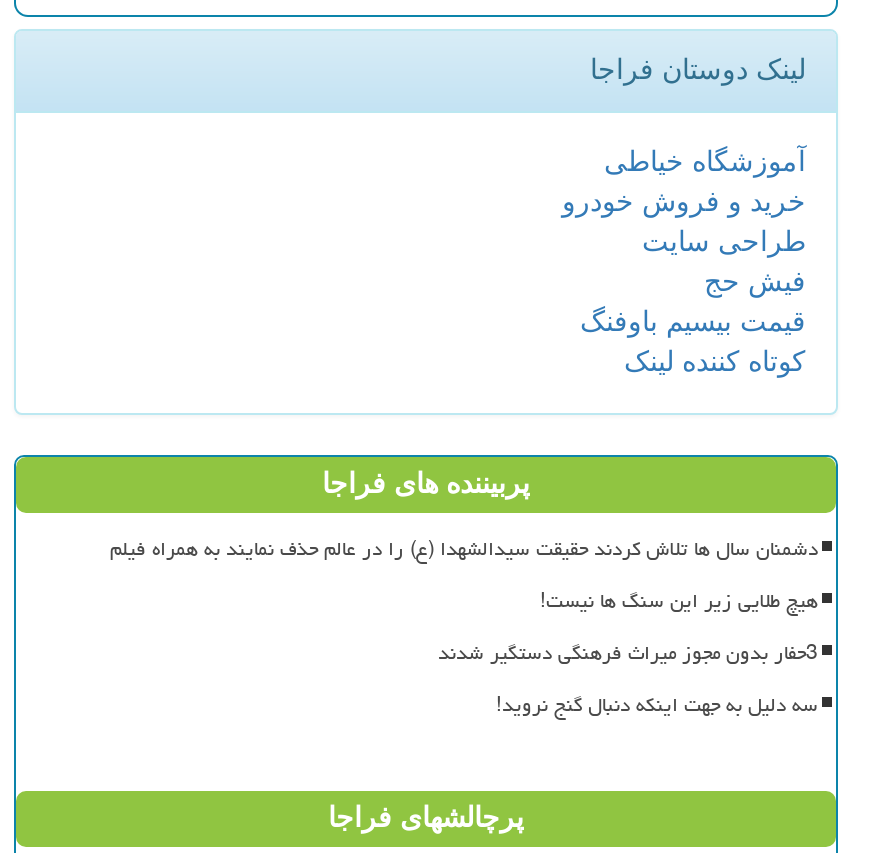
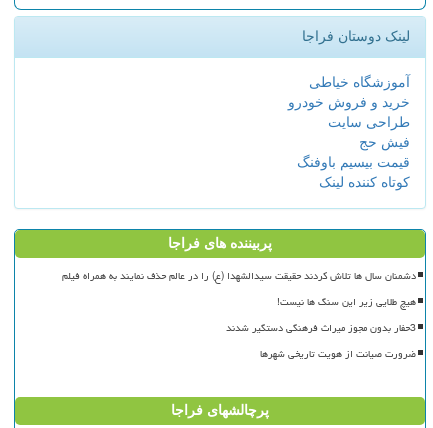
[496,684,818,724] سه دلیل به جهت اینکه دنبال گنج نروید! -> [260,344,416,364] ضرورت صیانت از هویت تاریخی شهرها

